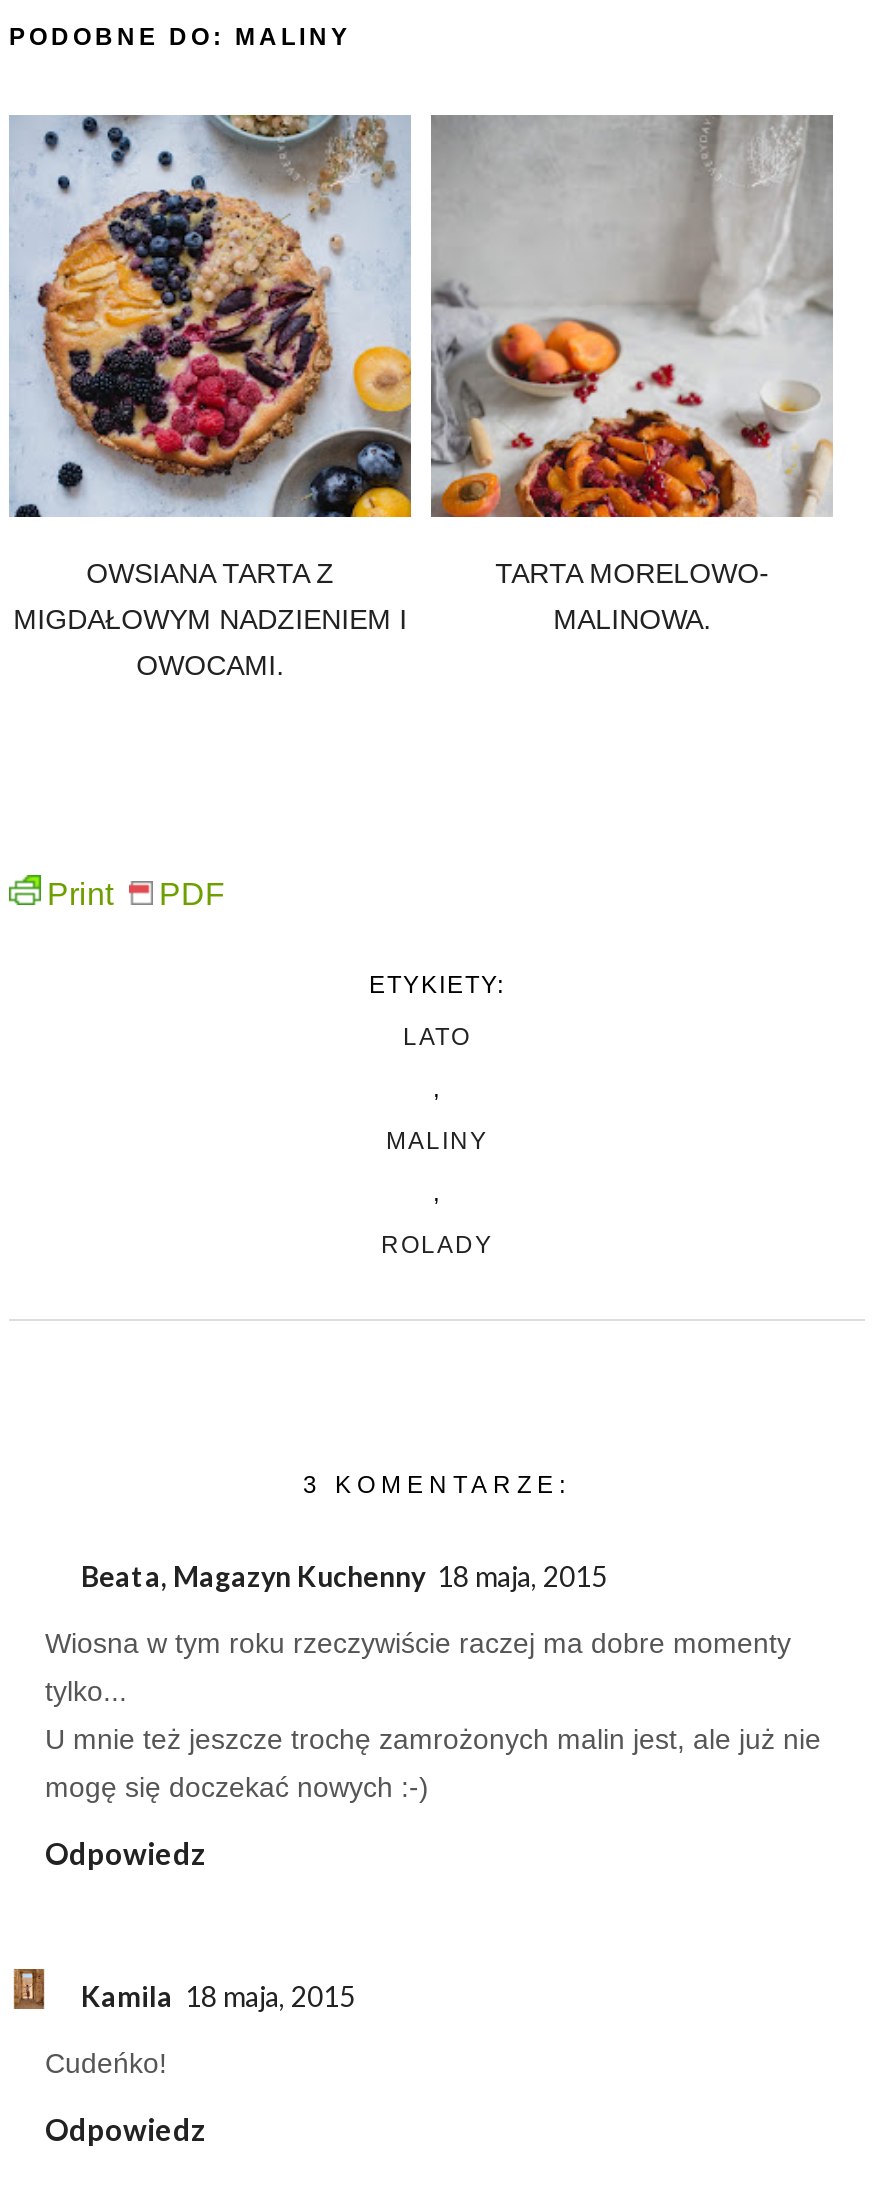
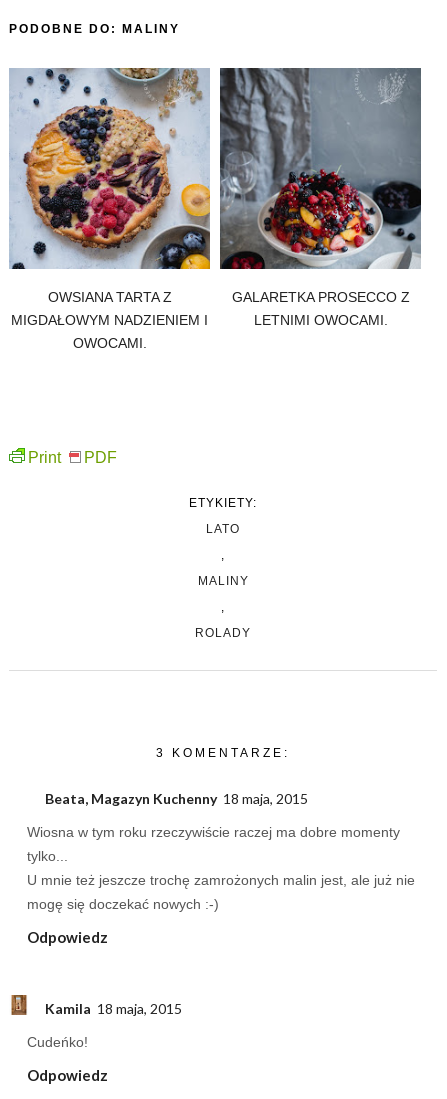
[431,115,833,636] [image] | TARTA MORELOWO- | MALINOWA. -> [220,68,422,328] [image] | GALARETKA PROSECCO Z | LETNIMI OWOCAMI.

